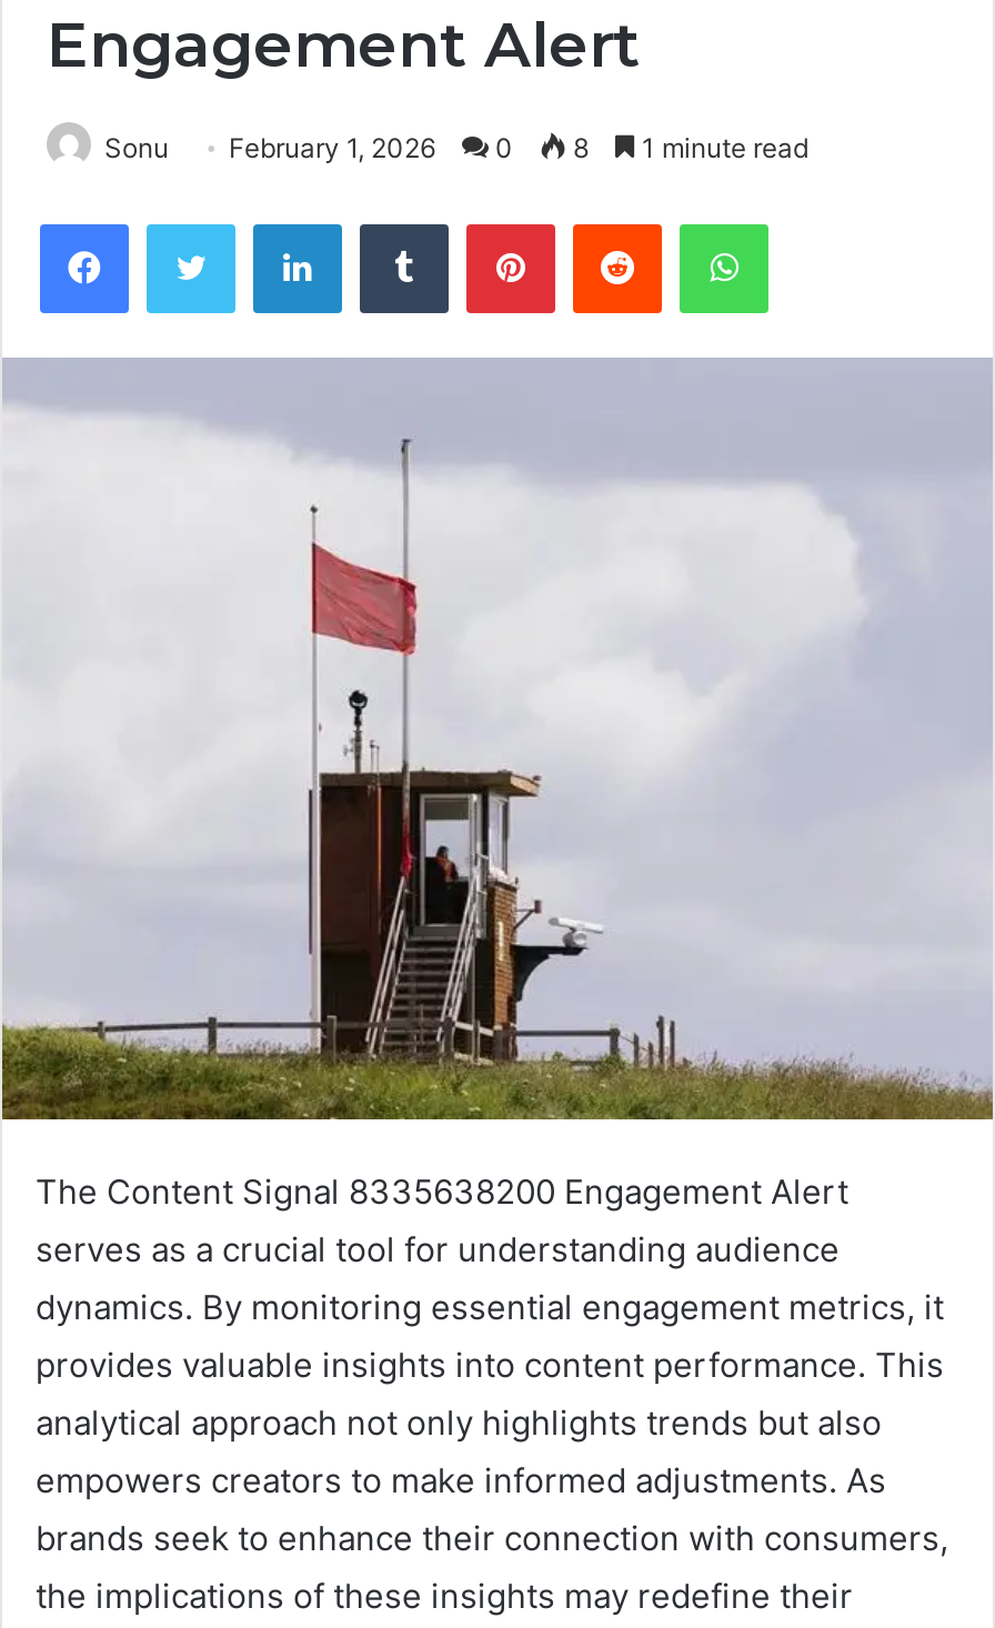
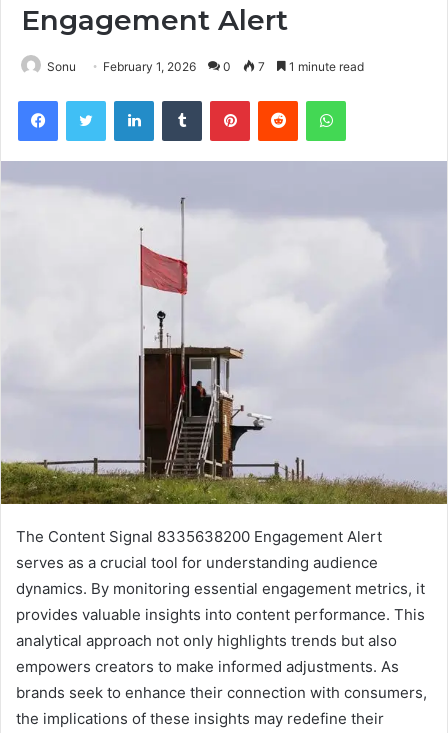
[104,131,808,164] Sonu February 1, 2026 0 8 1 minute read -> [47,59,364,74] Sonu February 1, 2026 0 7 1 minute read

